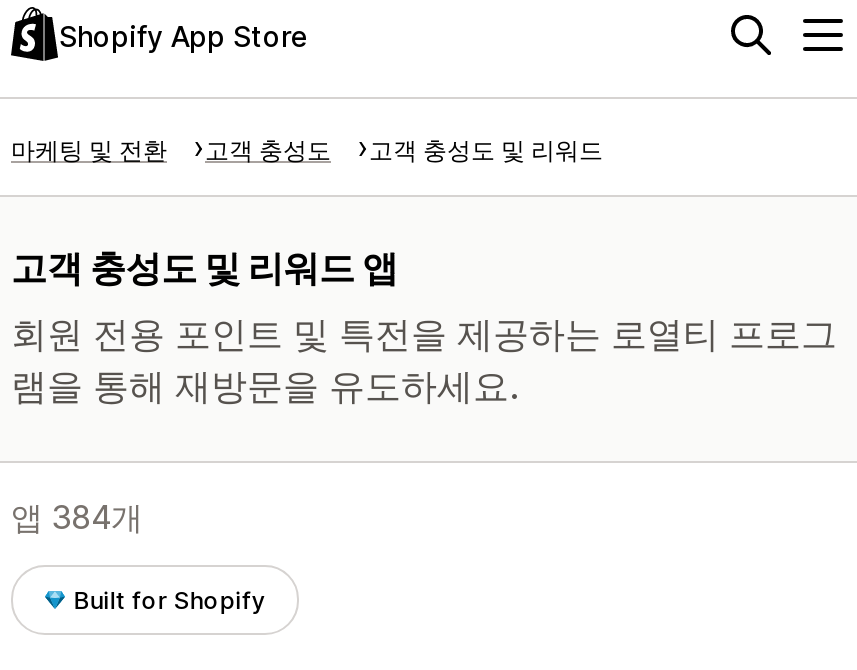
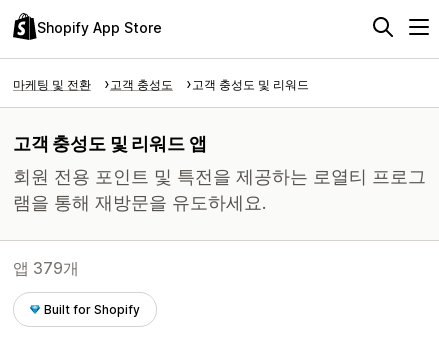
[11,497,143,537] 앱 384개 -> [13,258,79,278] 앱 379개

